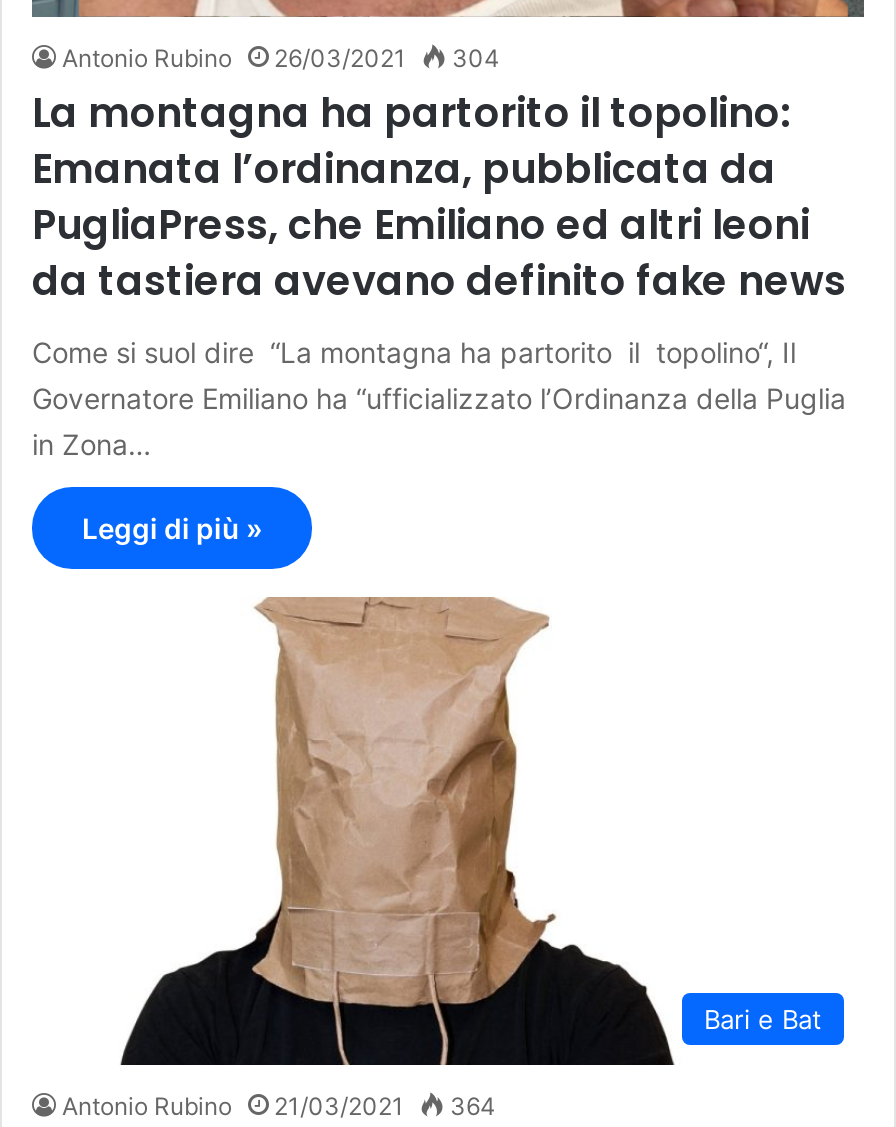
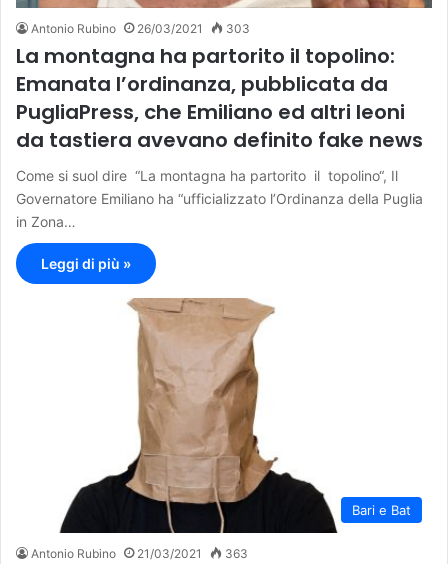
[62,43,500,73] Antonio Rubino 26/03/2021 304 -> [31,21,250,36] Antonio Rubino 26/03/2021 303
[62,1091,496,1121] Antonio Rubino 21/03/2021 364 -> [31,546,248,561] Antonio Rubino 21/03/2021 363

